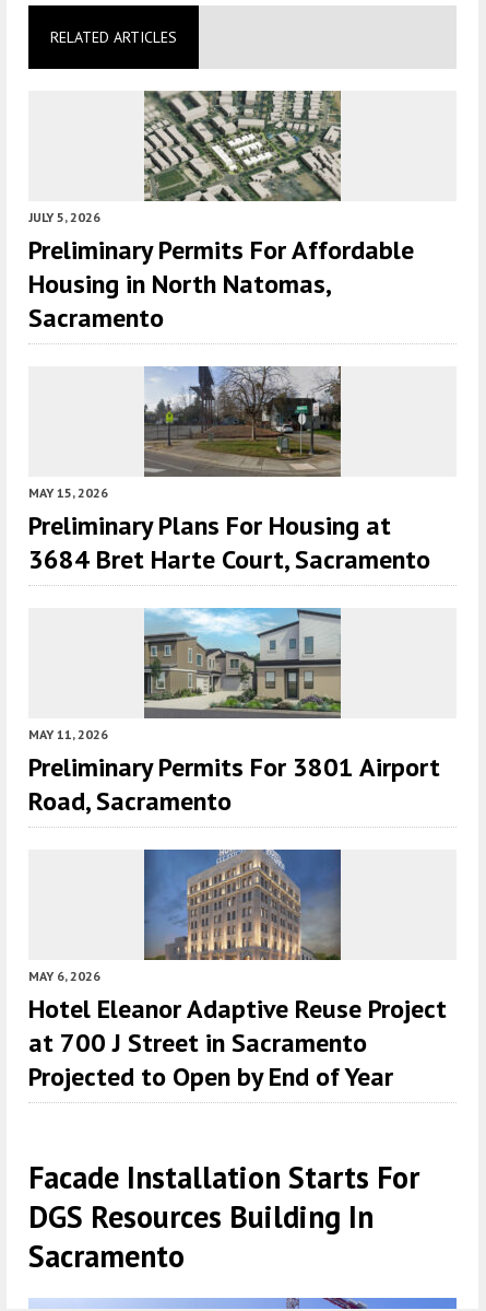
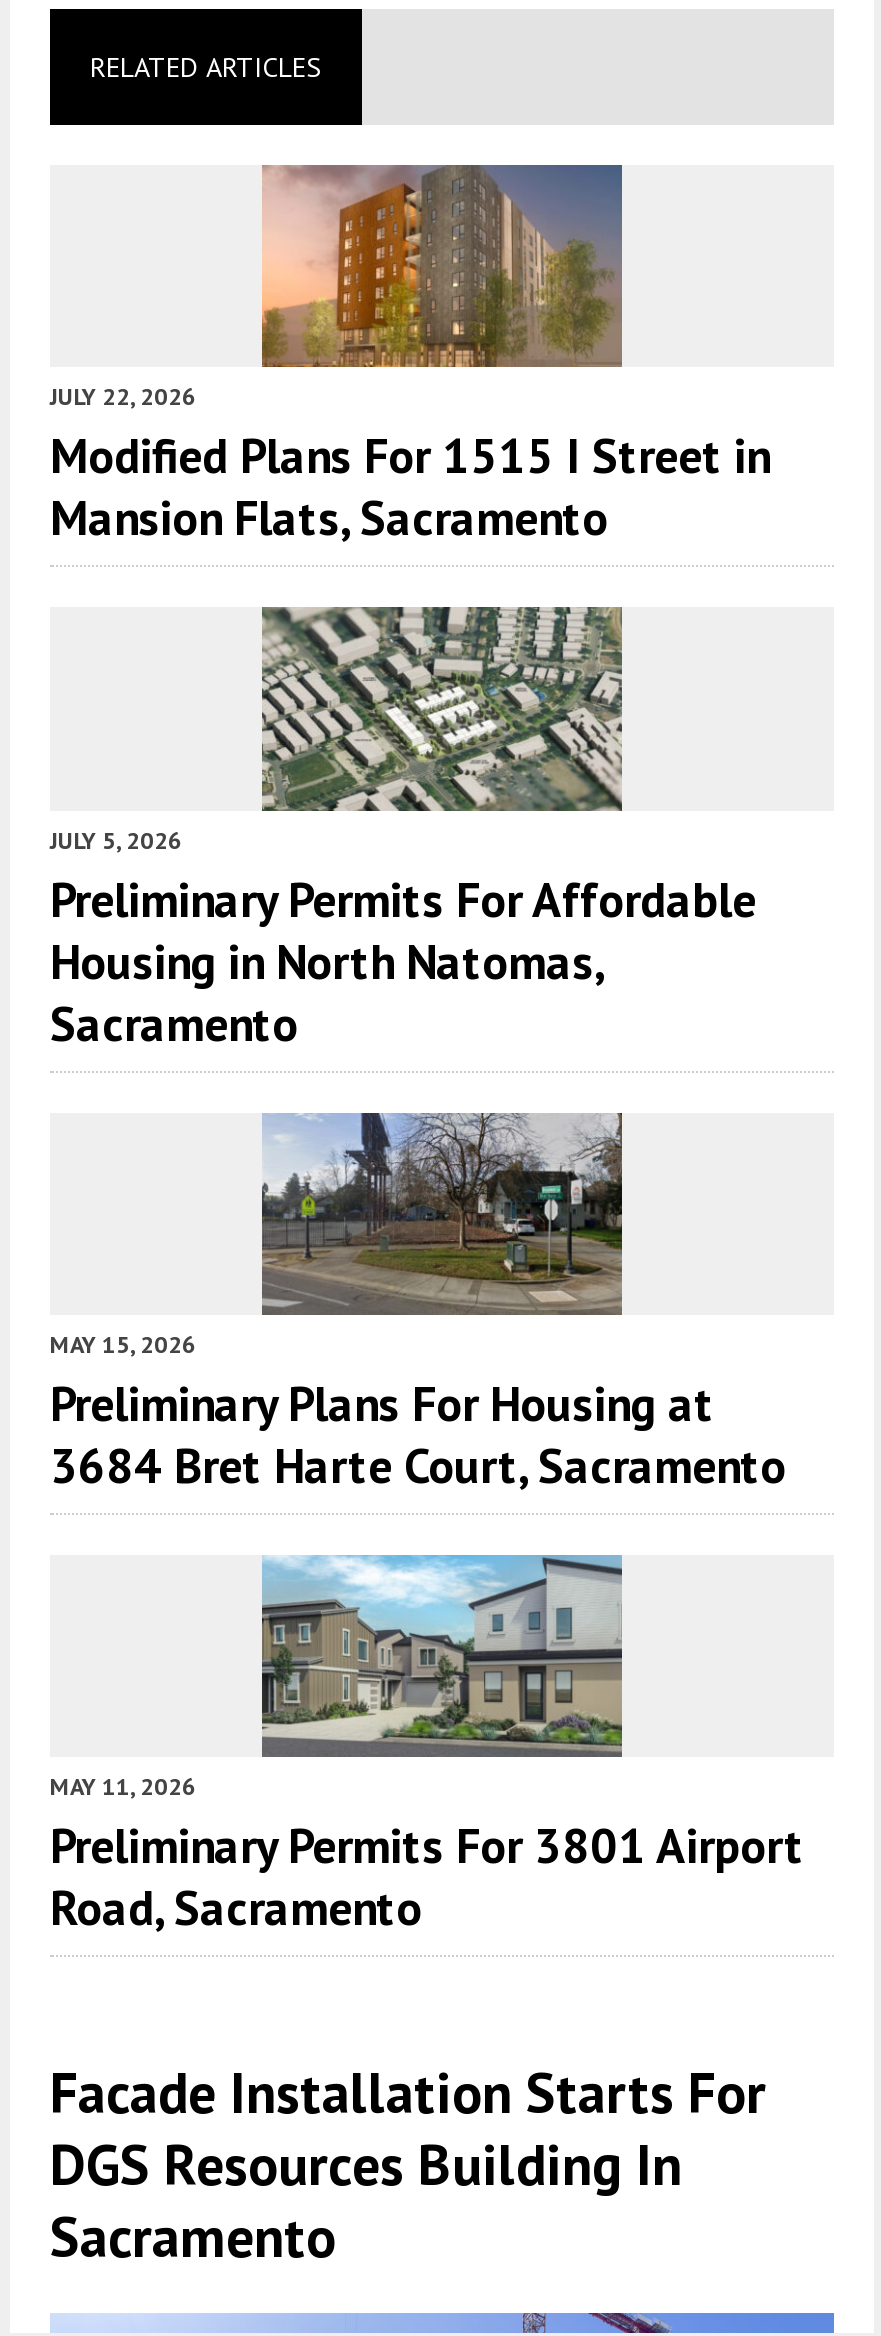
none -> [50,164,770,550] [image] | JULY 22, 2026 | Modified Plans For 1515 I Street in | Mansion Flats, Sacramento
moved [28,89,440,818] -> [50,604,804,1940]: [image] | JULY 5, 2026 | Preliminary Permits For Affordable | ... | Preliminary Permits For 3801 Airport | Road, Sacramento
[28,848,447,1094] [image] | MAY 6, 2026 | Hotel Eleanor Adaptive Reuse Project | at 700 J Street in Sacramento | Projected to Open by End of Year -> none

